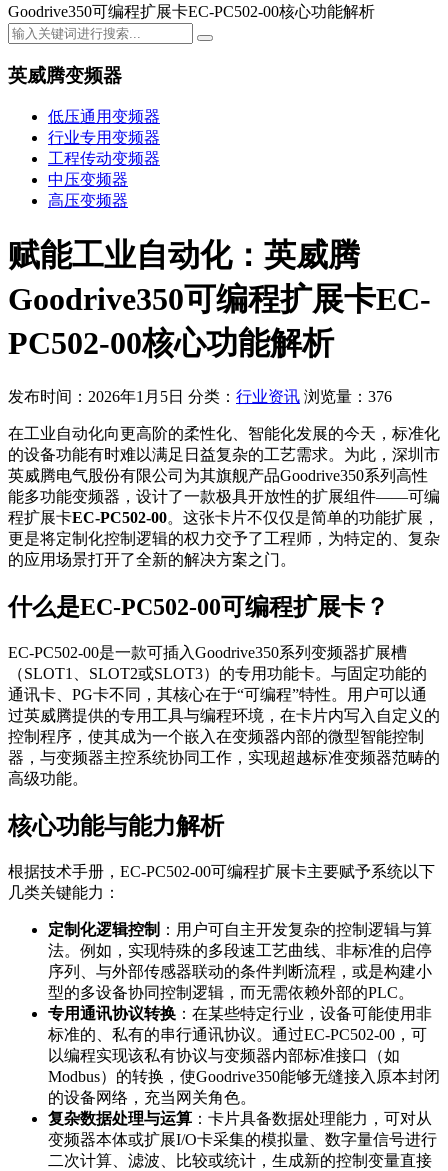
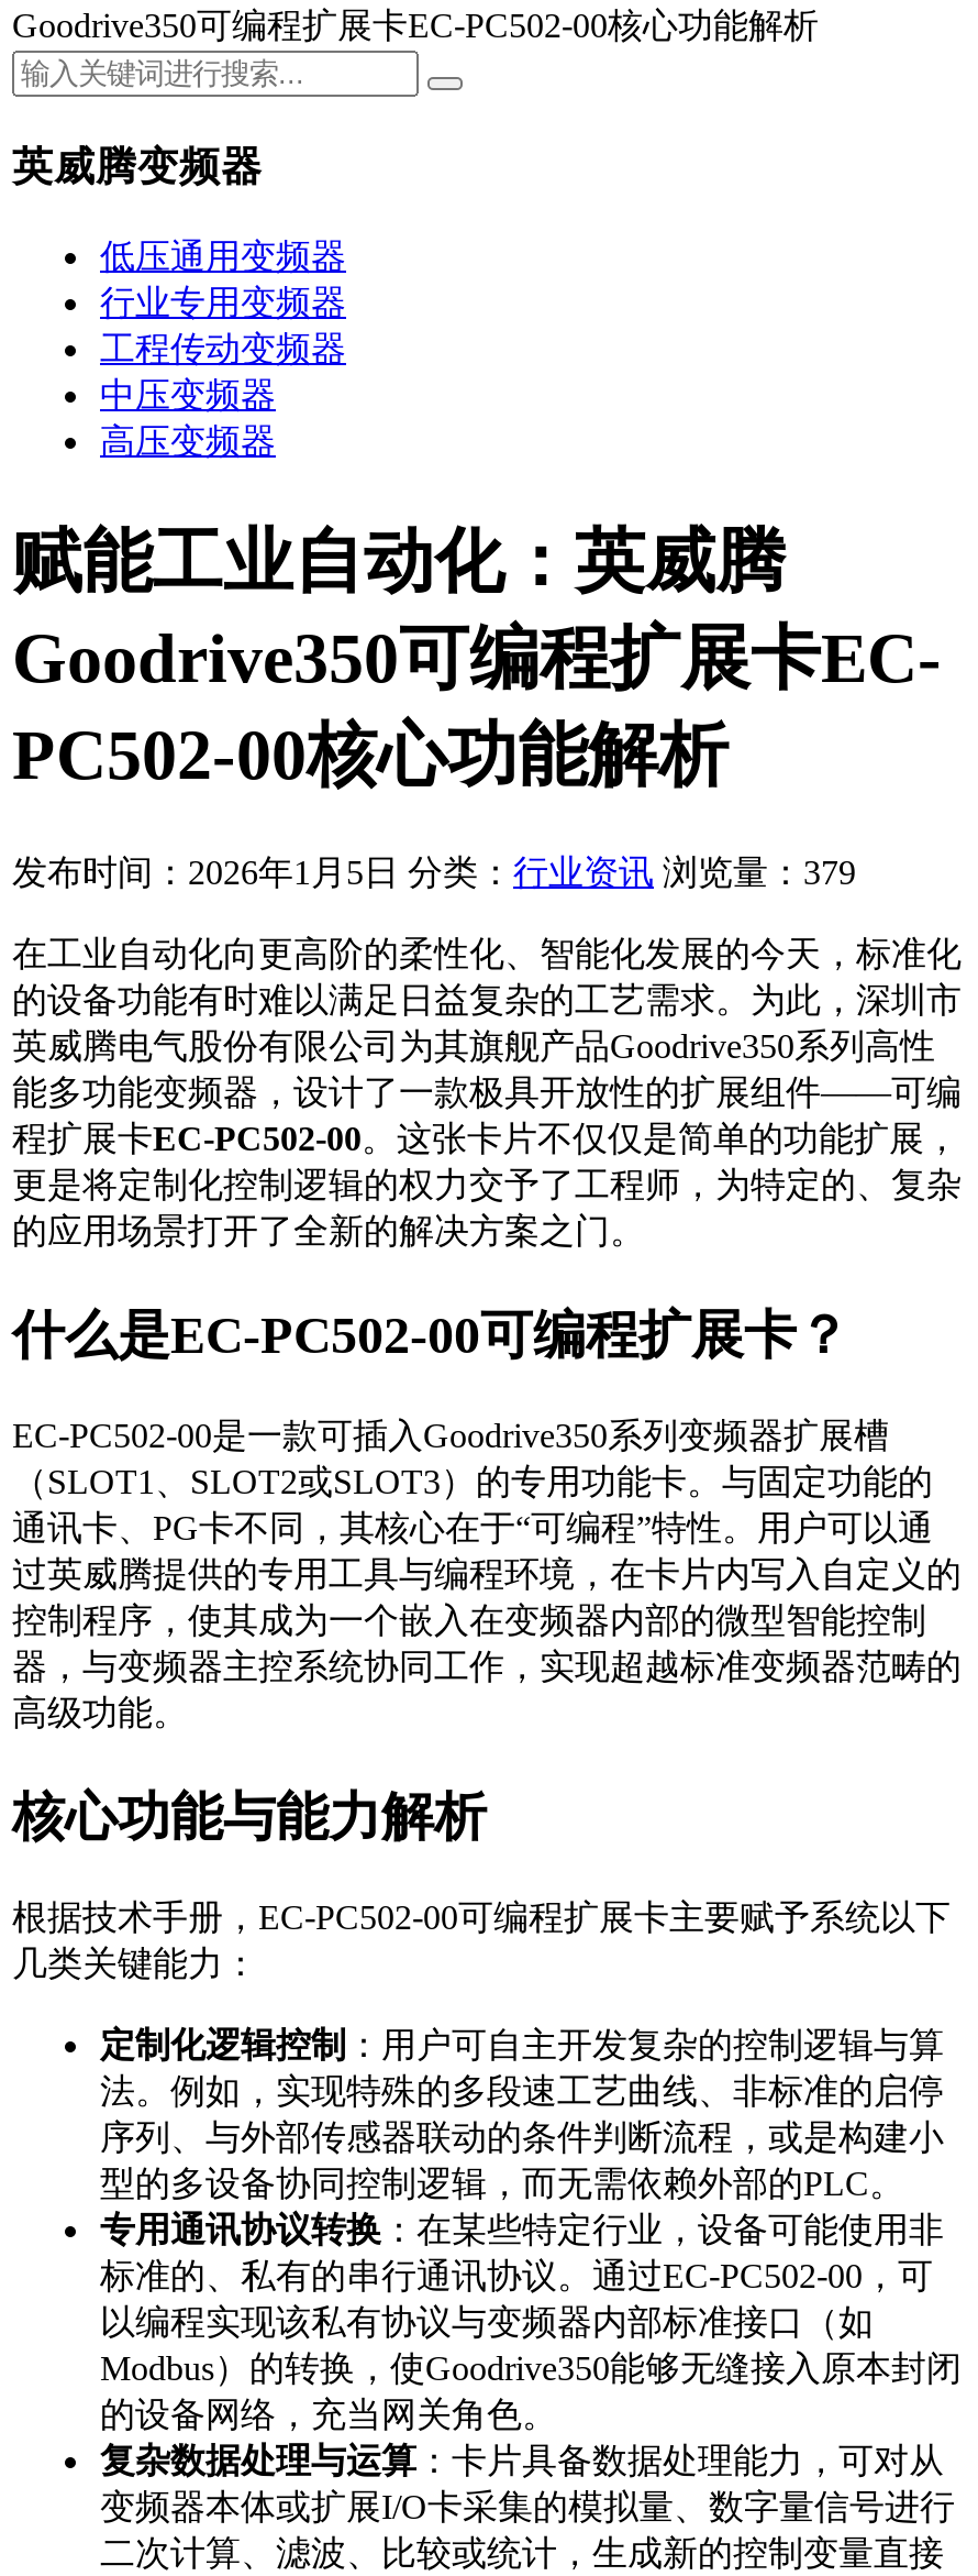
[8,388,392,405] 发布时间：2026年1月5日 分类：行业资讯 浏览量：376 -> [12,854,856,891] 发布时间：2026年1月5日 分类：行业资讯 浏览量：379

